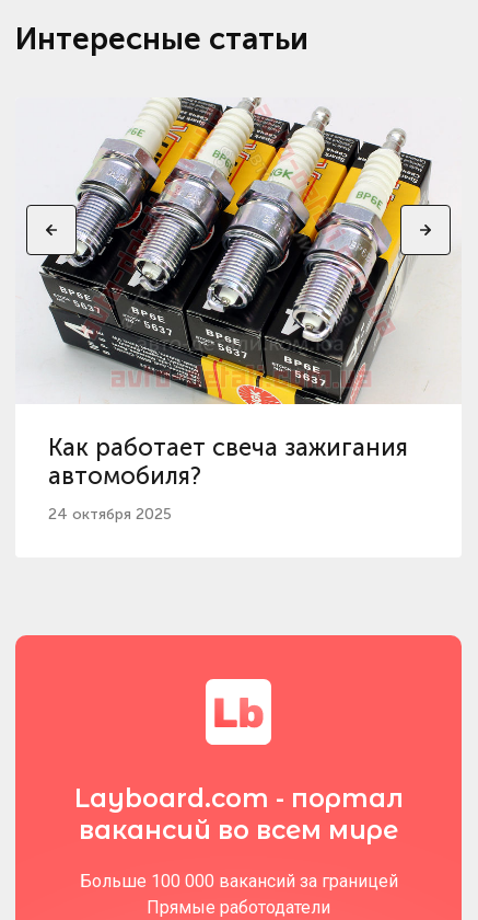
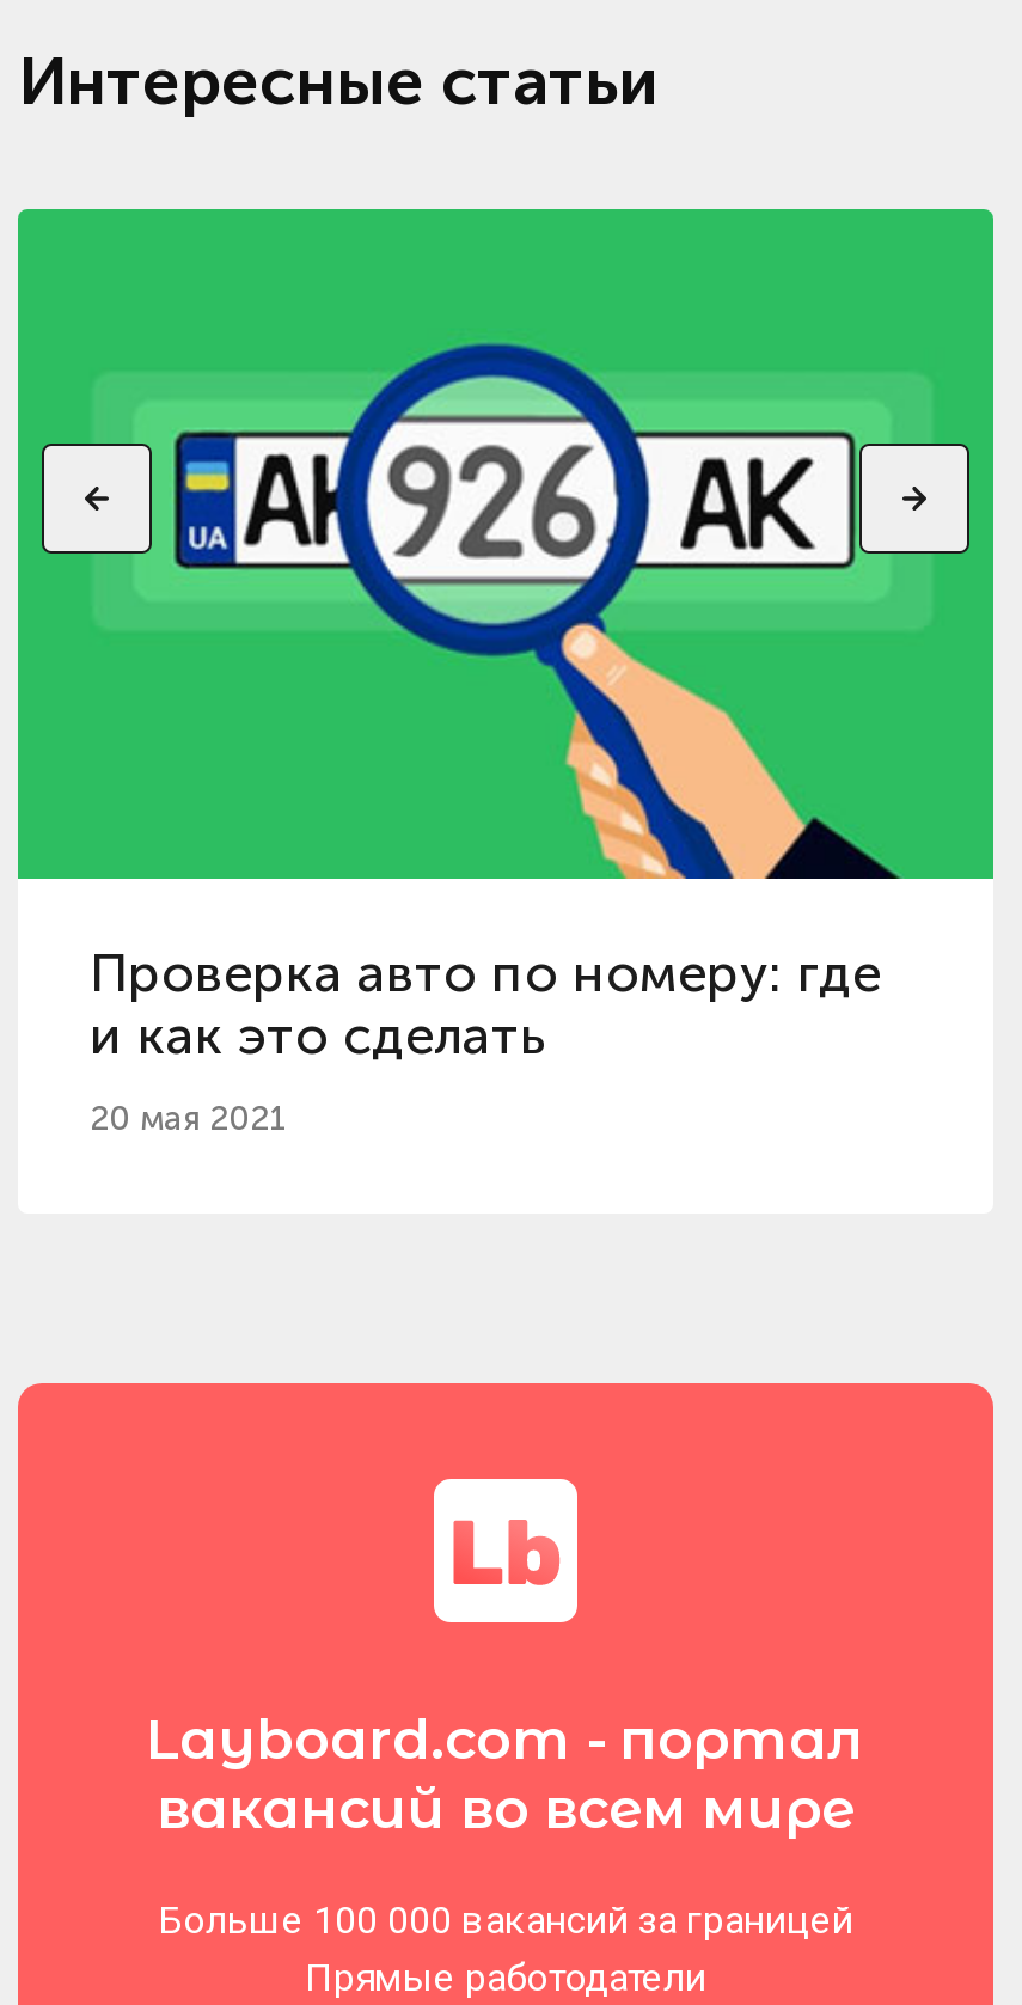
[15,96,462,490] [image] | Как работает свеча зажигания | автомобиля? -> [16,207,996,1066] [image] | Проверка авто по номеру: где | и как это сделать
[48,504,172,523] 24 октября 2025 -> [90,1098,288,1138] 20 мая 2021

